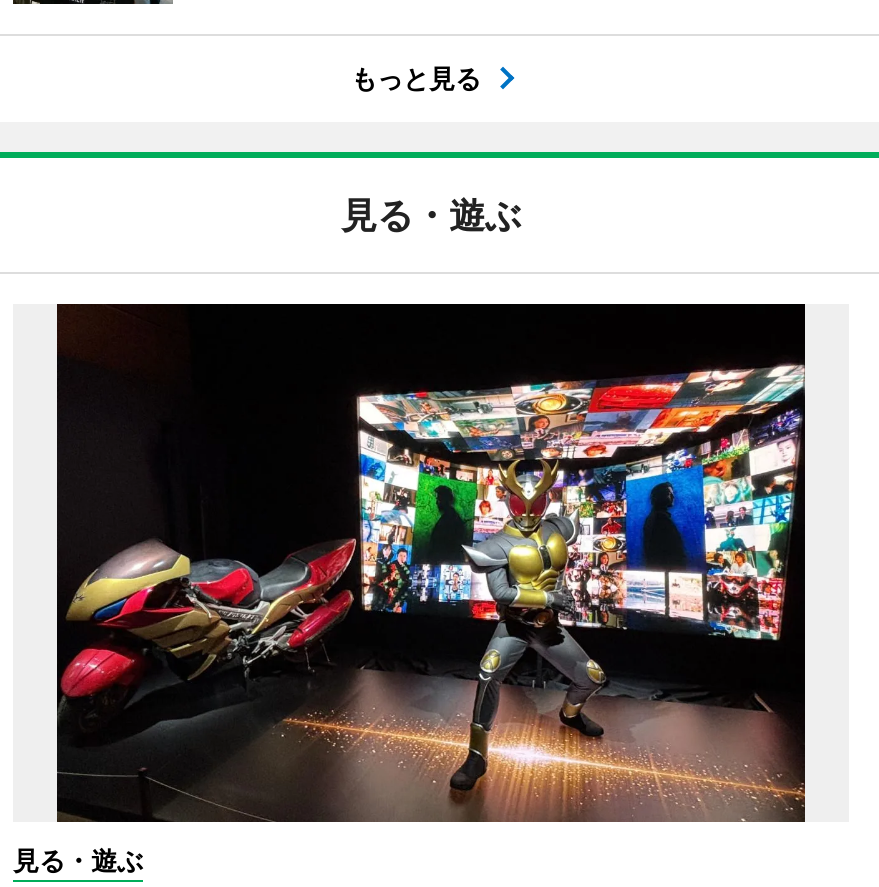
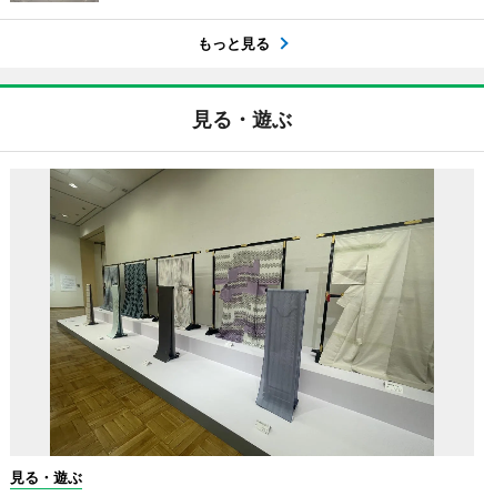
[55,302,807,824] [image] -> [34,168,450,457] [image]

